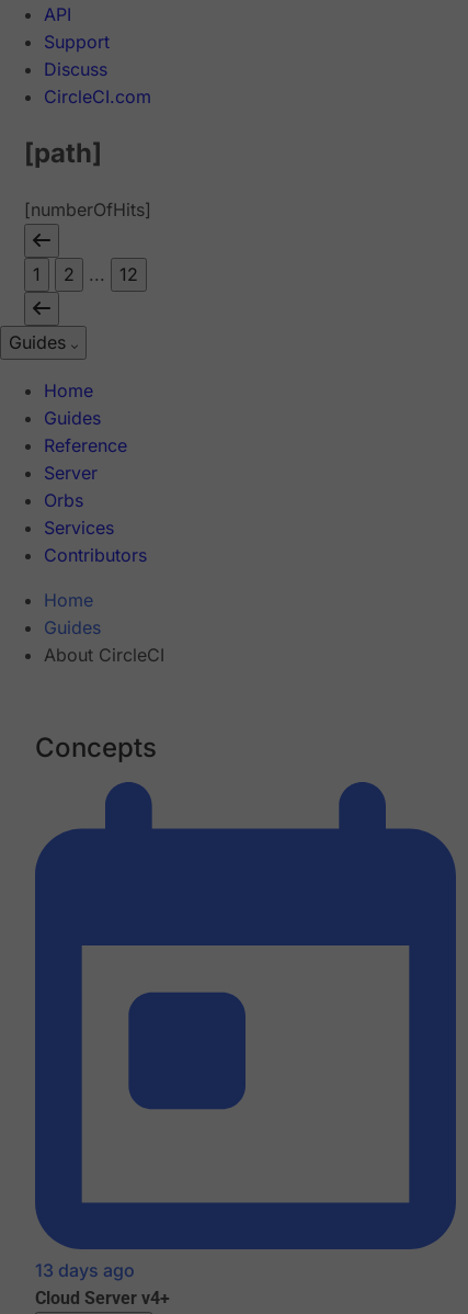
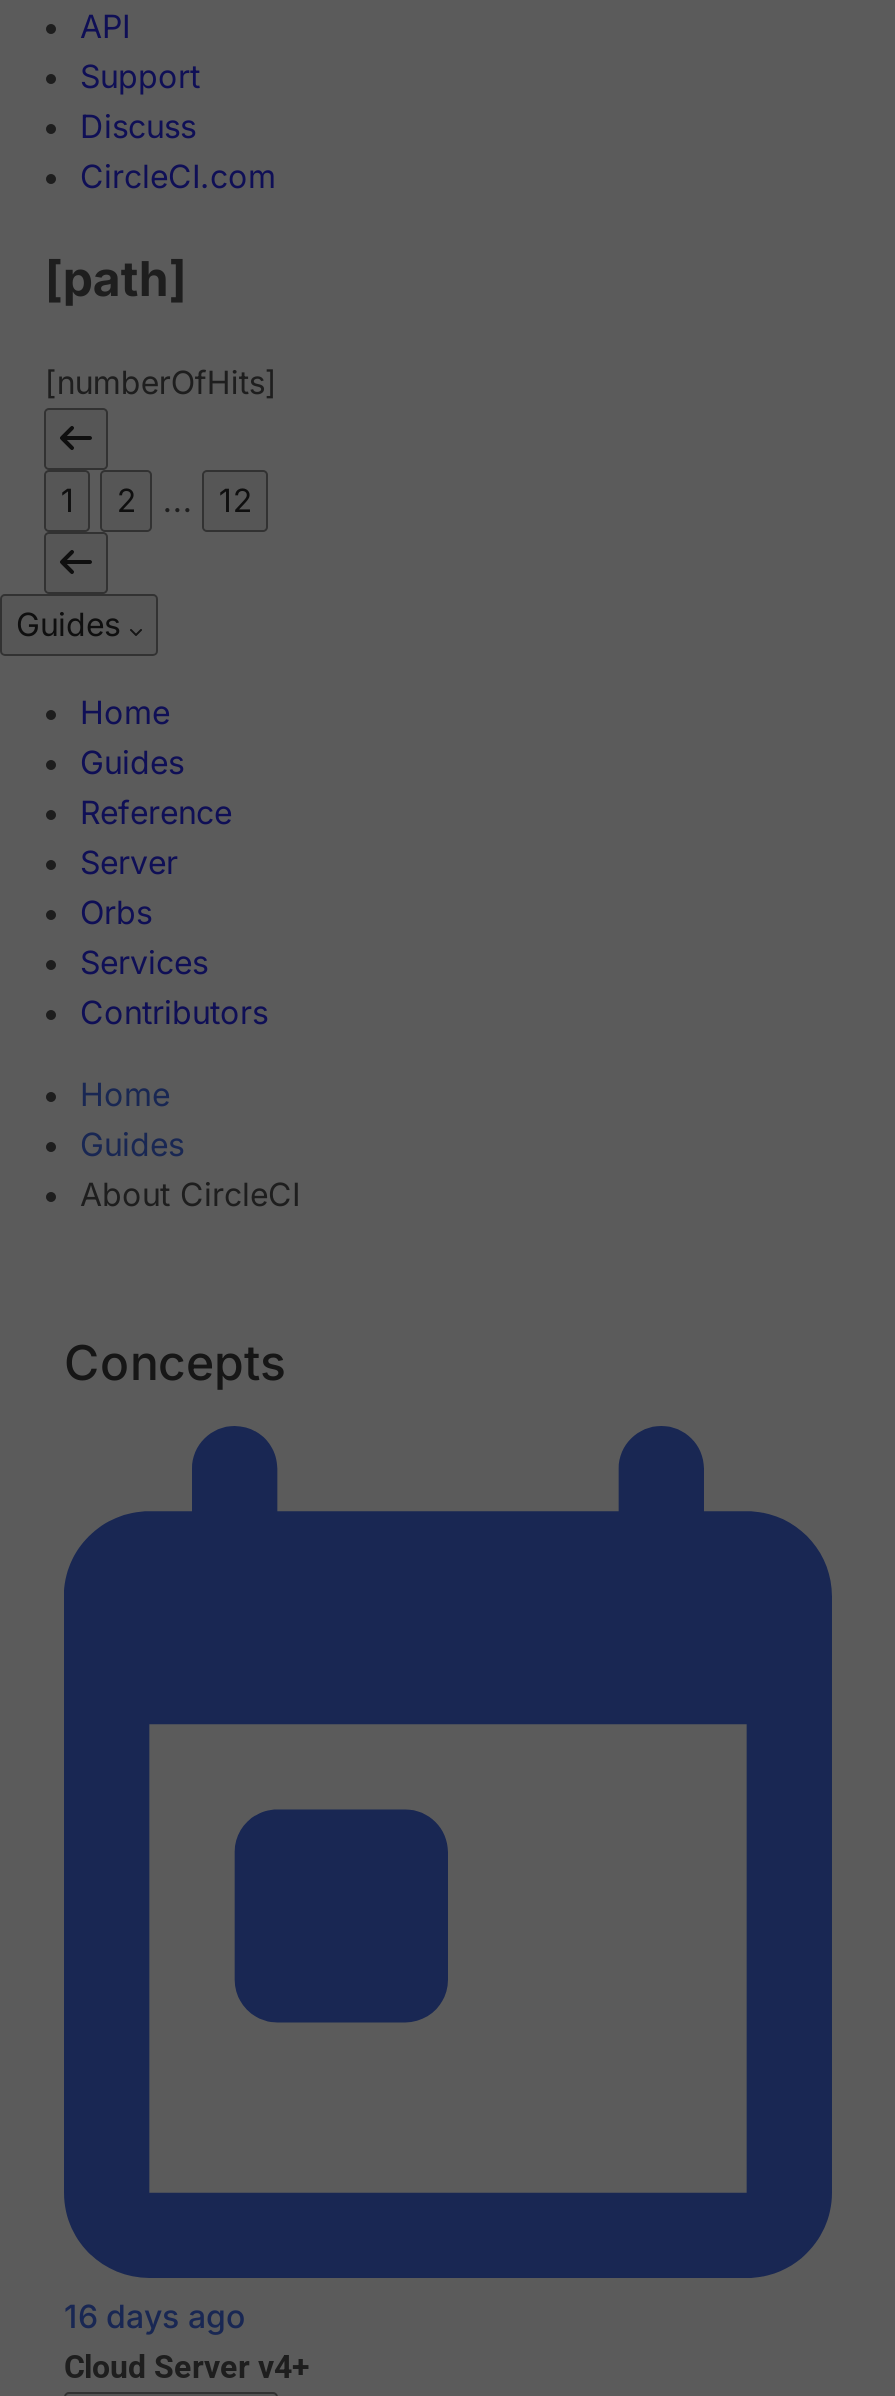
[35,1260,135,1282] 13 days ago -> [64,2297,246,2337] 16 days ago

